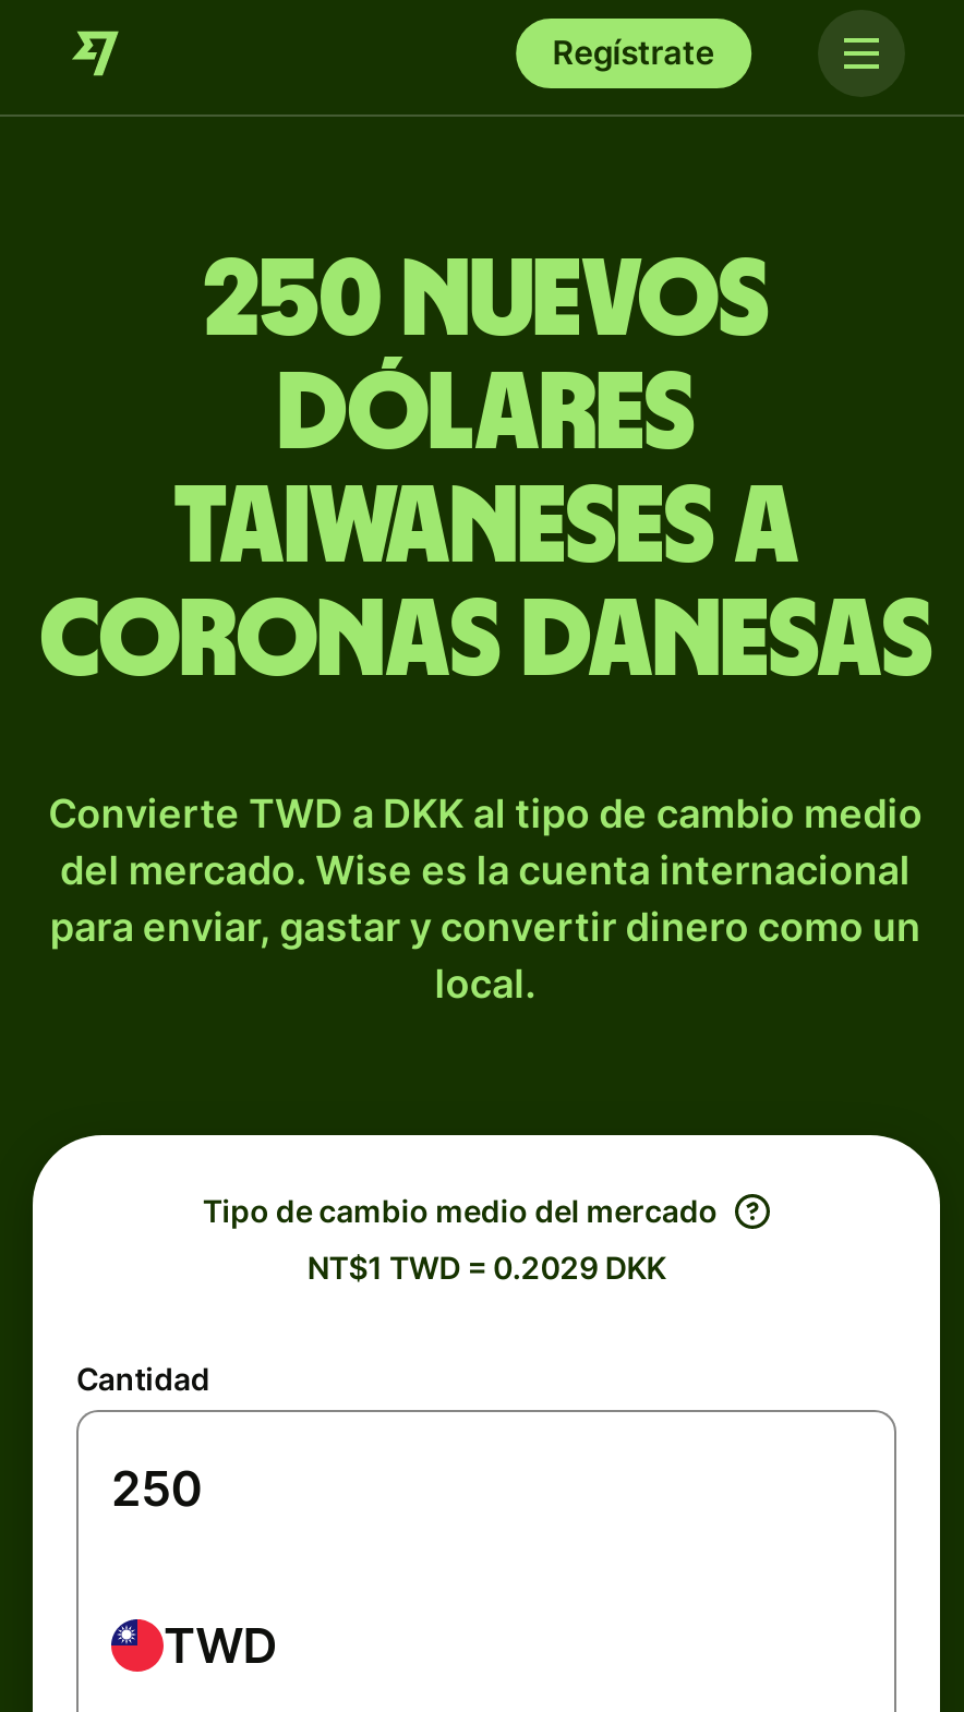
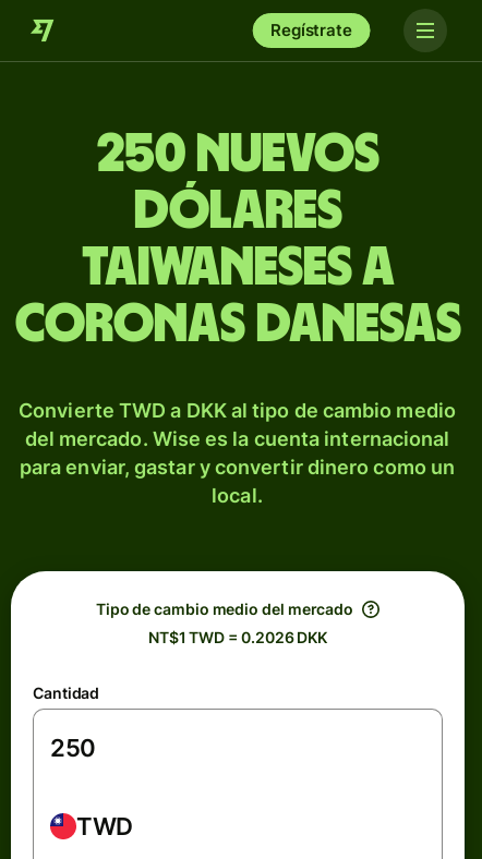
[307,1249,665,1286] NT$1 TWD = 0.2029 DKK -> [148,628,327,646] NT$1 TWD = 0.2026 DKK

